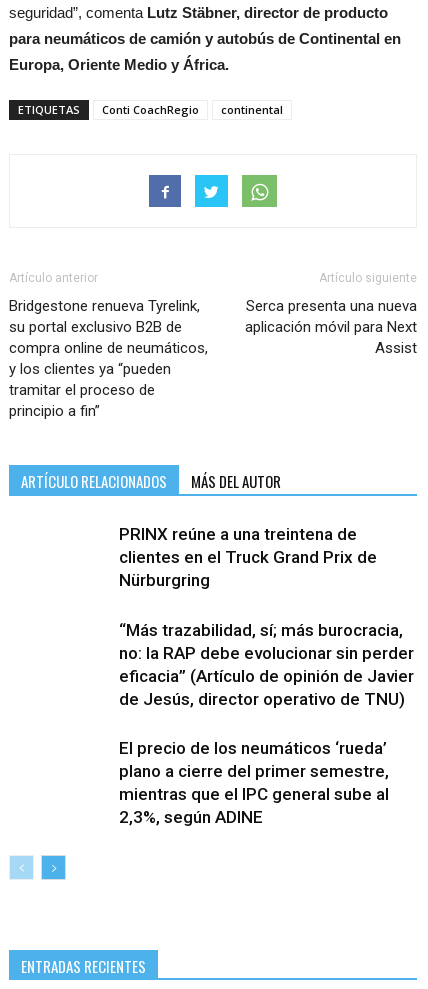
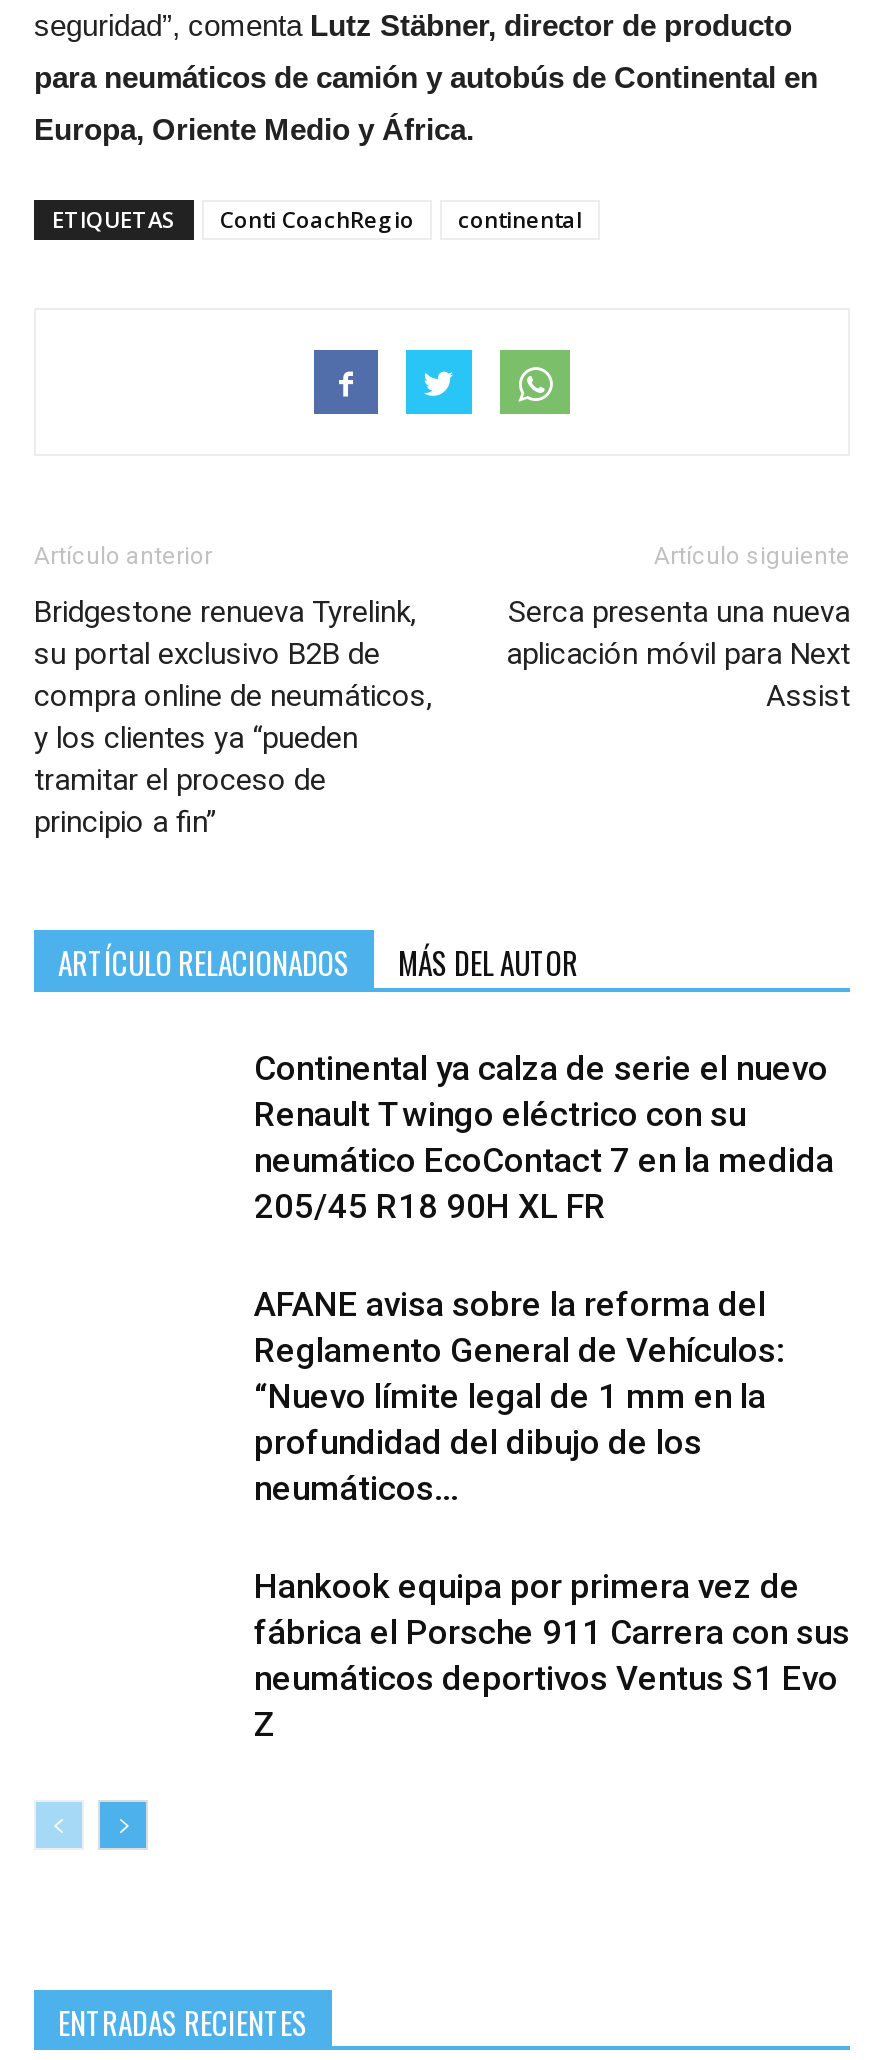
[119,524,377,590] PRINX reúne a una treintena de | clientes en el Truck Grand Prix de | Nürburgring -> [254,1049,834,1227] Continental ya calza de serie el nuevo | Renault Twingo eléctrico con su | neumático EcoContact 7 en la medida | 205/45 R18 90H XL FR
[119,620,414,709] “Más trazabilidad, sí; más burocracia, | no: la RAP debe evolucionar sin perder | eficacia” (Artículo de opinión de Javier | de Jesús, director operativo de TNU) -> [254,1285,784,1509] AFANE avisa sobre la reforma del | Reglamento General de Vehículos: | “Nuevo límite legal de 1 mm en la | profundidad del dibujo de los | neumáticos...
[119,738,389,827] El precio de los neumáticos ‘rueda’ | plano a cierre del primer semestre, | mientras que el IPC general sube al | 2,3%, según ADINE -> [254,1567,850,1745] Hankook equipa por primera vez de | fábrica el Porsche 911 Carrera con sus | neumáticos deportivos Ventus S1 Evo | Z

